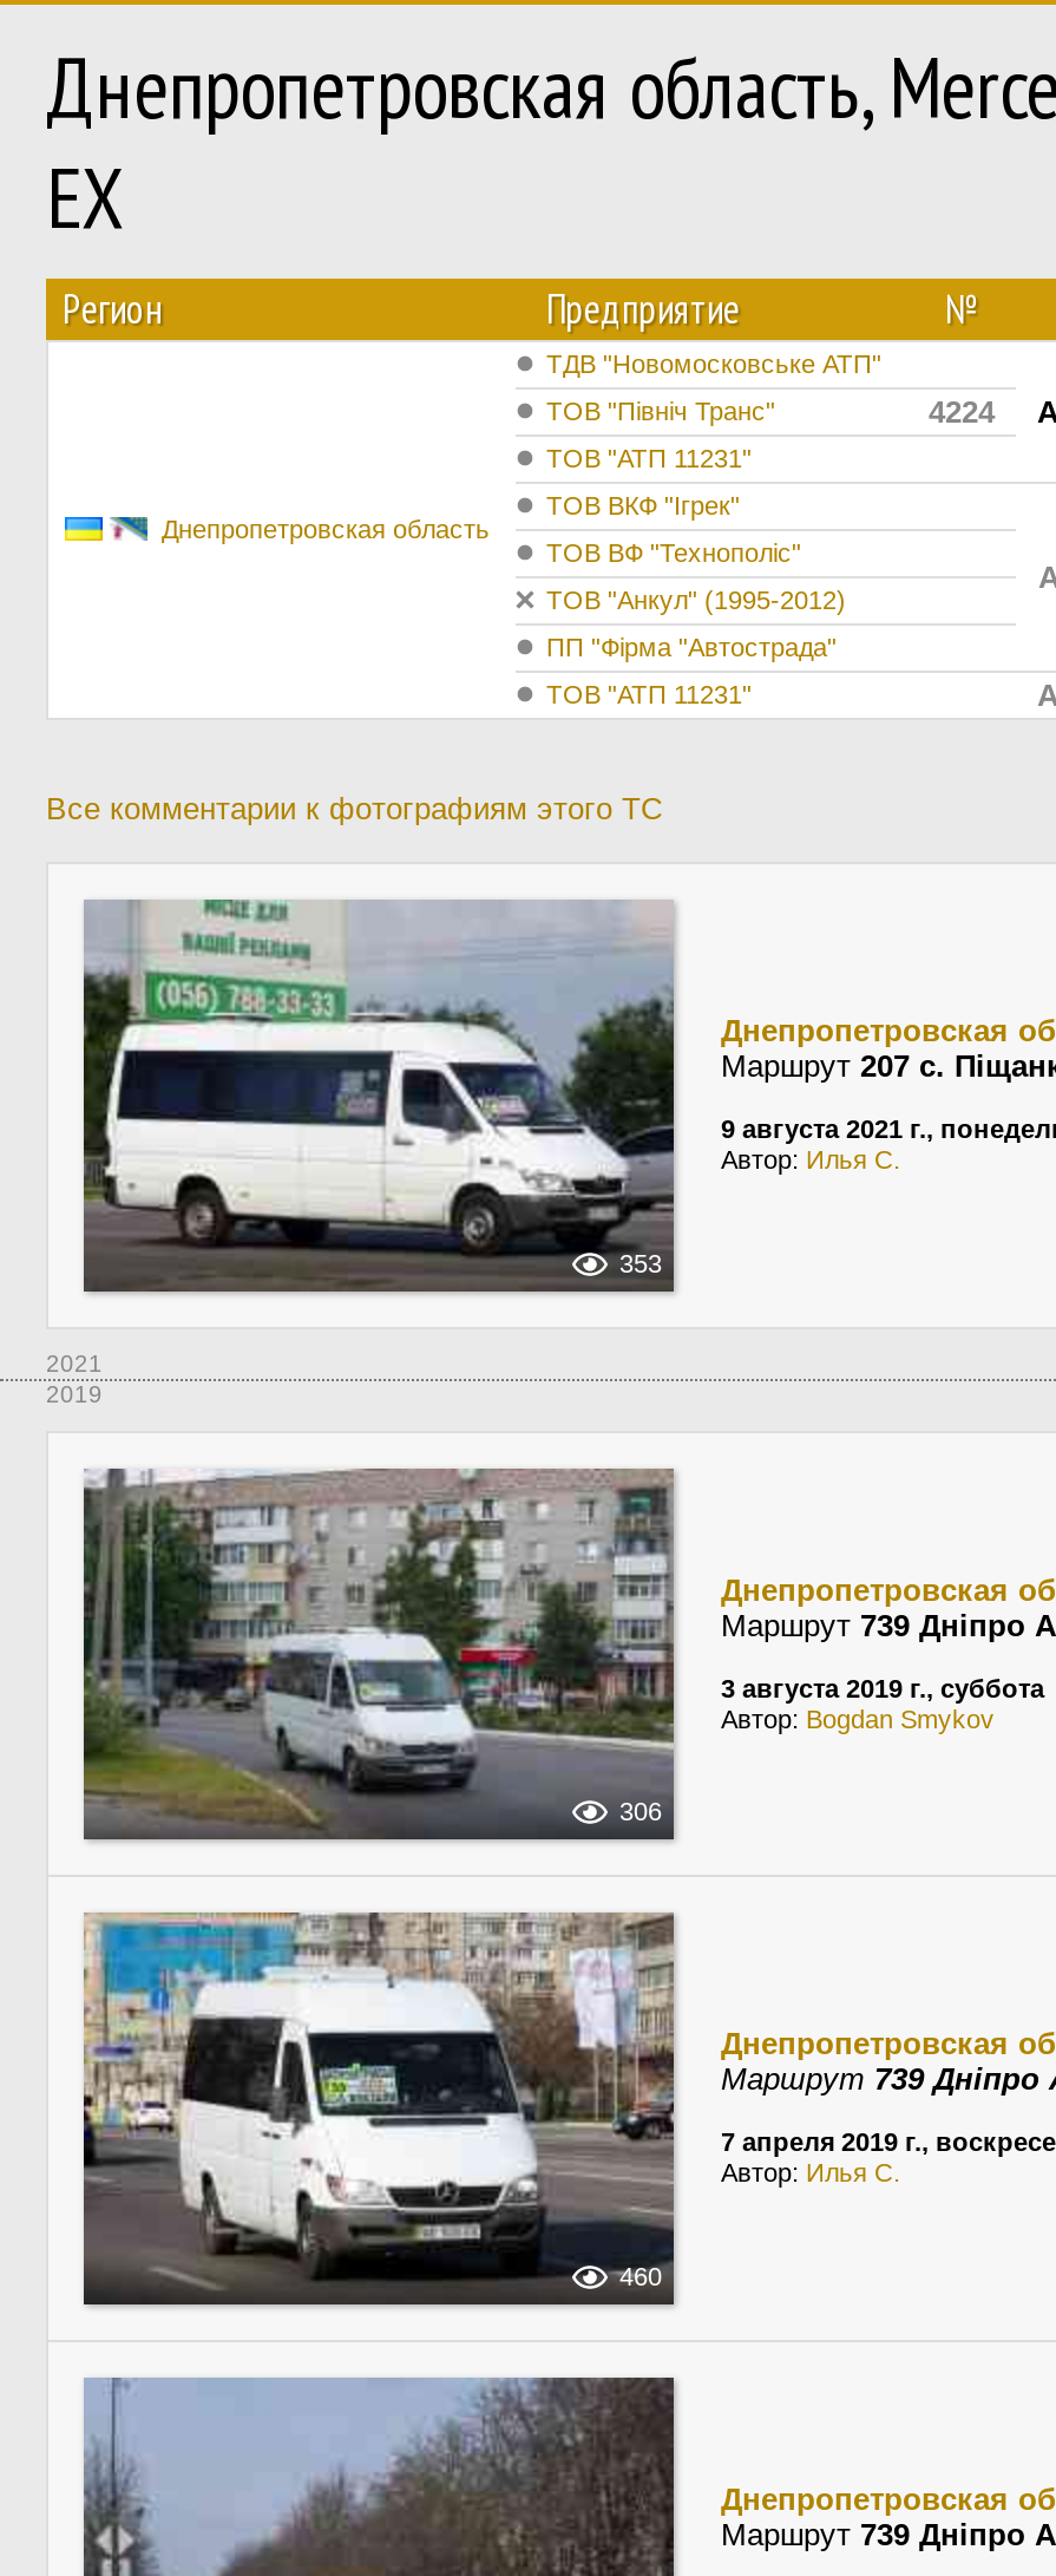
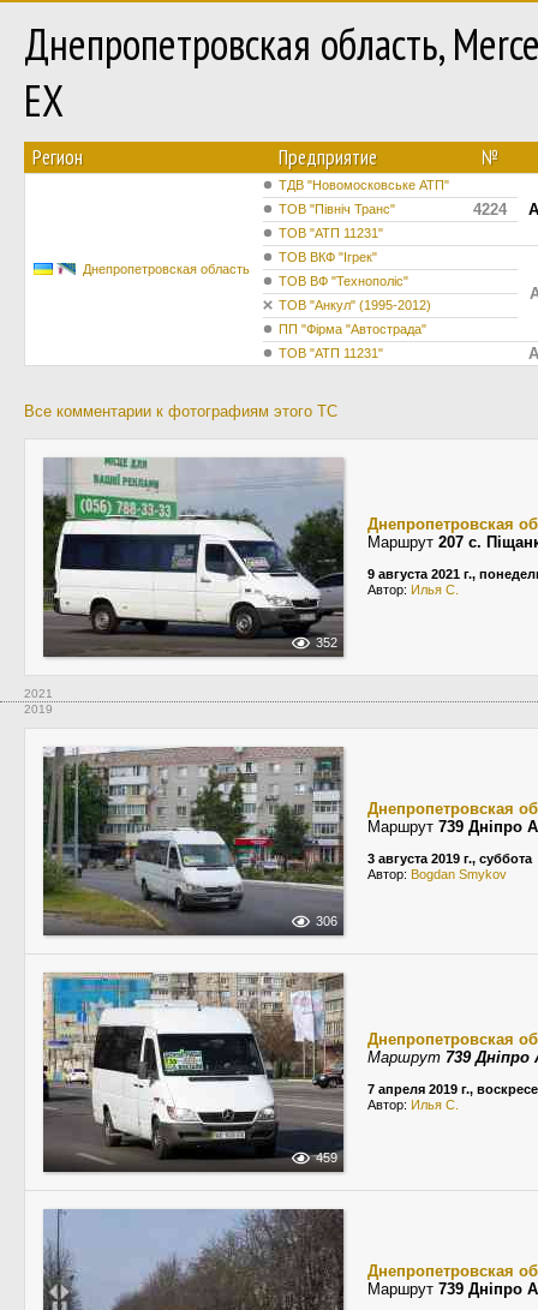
[619,1249,662,1277] 353 -> [316,635,337,650] 352
[619,2262,662,2290] 460 -> [316,1150,337,1165] 459

